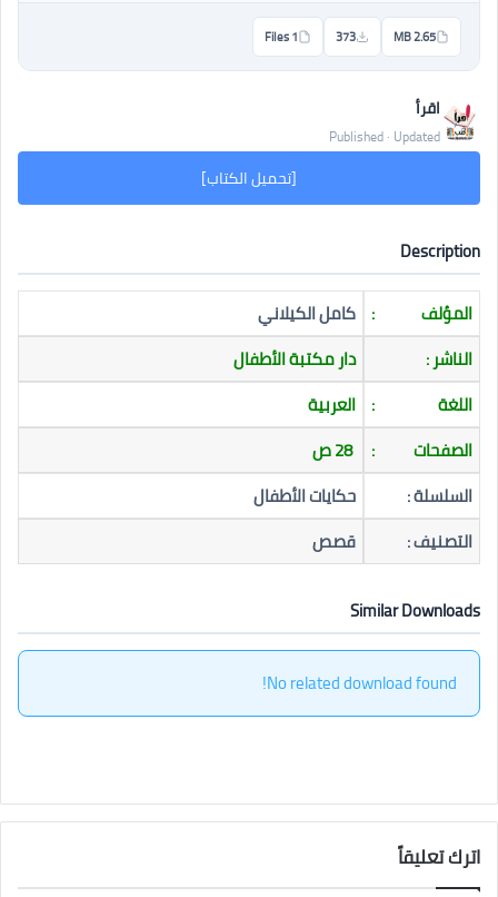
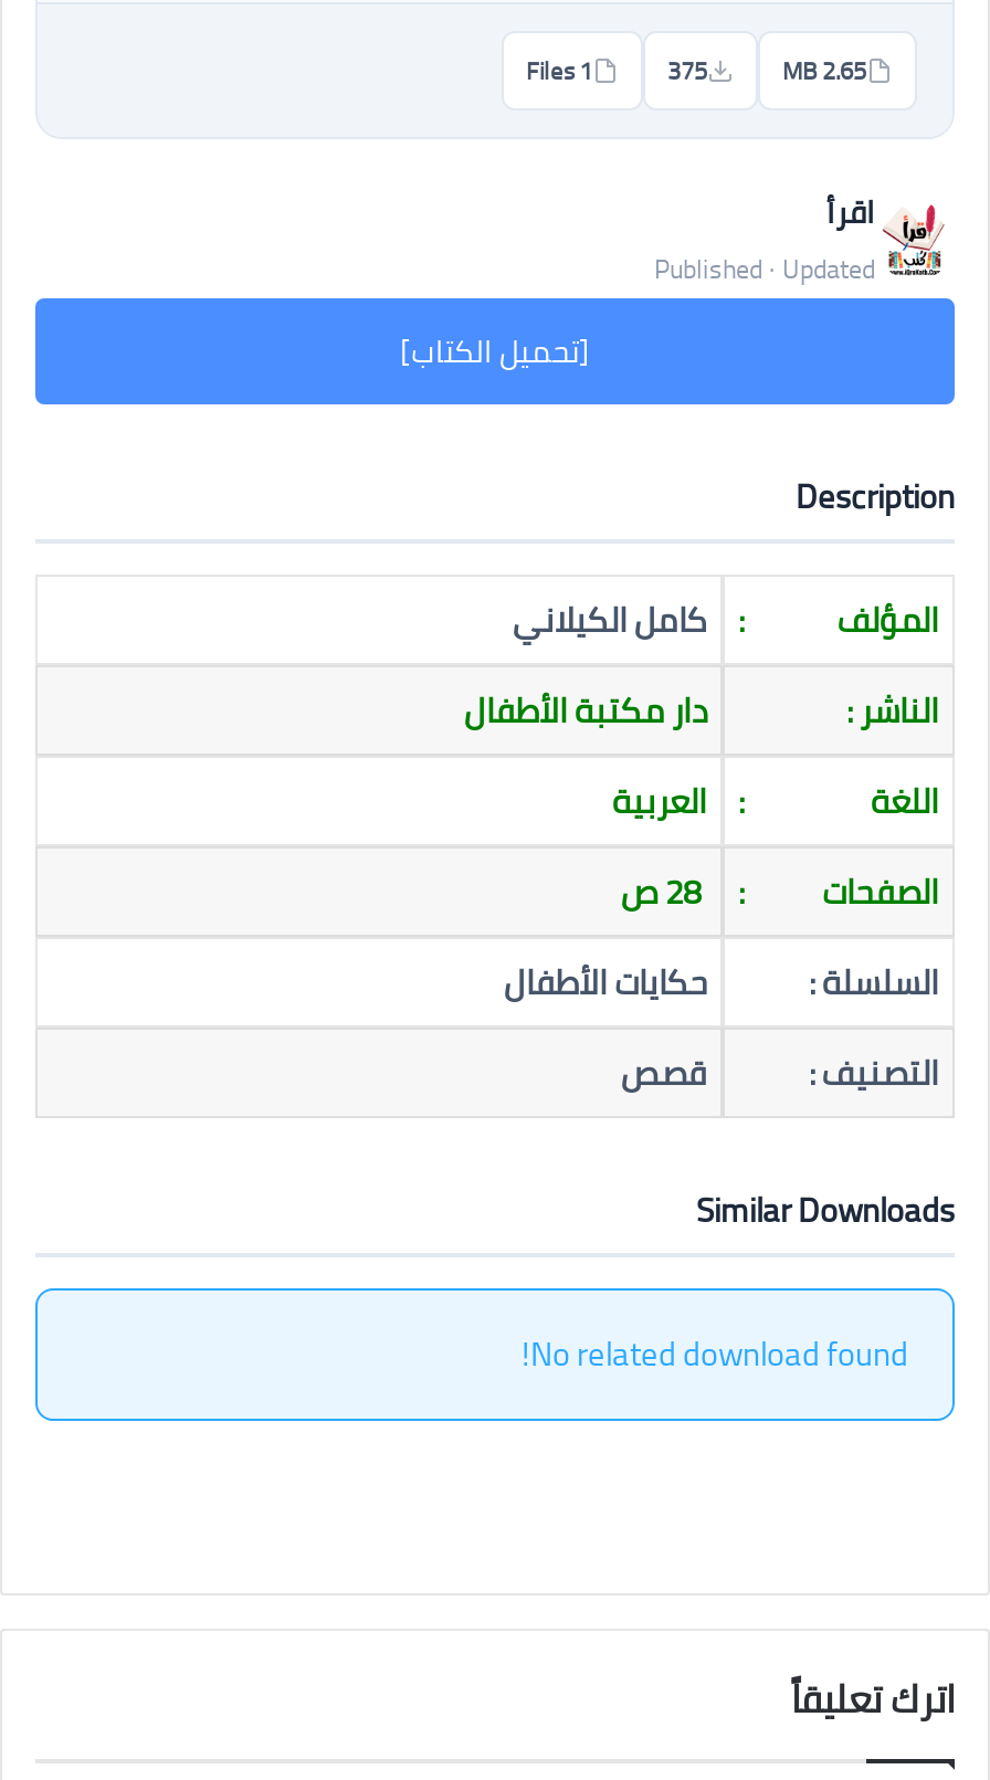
[336,26,356,48] 373 -> [667,49,707,93] 375

